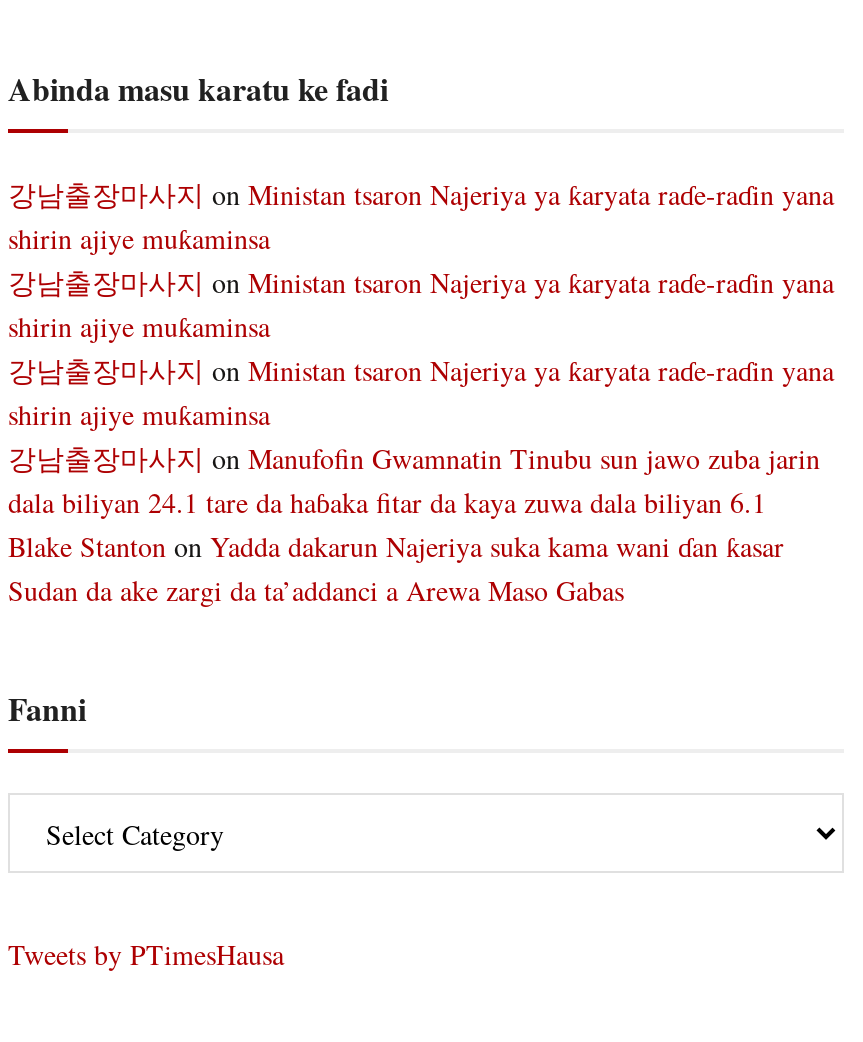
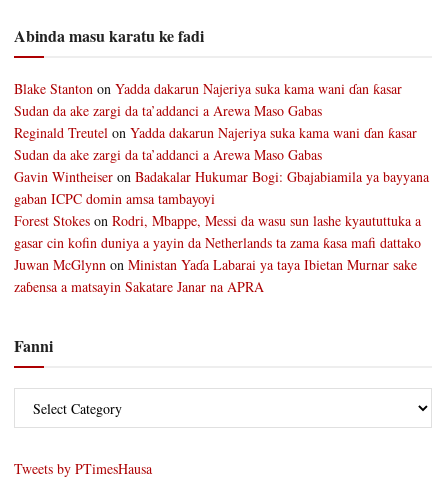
[8,175,834,521] 강남출장마사지 on Ministan tsaron Najeriya ya ƙaryata raɗe-raɗin yana | shirin ajiye muƙaminsa | 강남출장마사지 on Ministan tsaron Najeriya ya ƙaryata raɗe-raɗin yana | shirin ajiye muƙaminsa | 강남출장마사지 on Ministan tsaron Najeriya ya ƙaryata raɗe-raɗin yana | shirin ajiye muƙaminsa | 강남출장마사지 on Manufofin Gwamnatin Tinubu sun jawo zuba jarin | dala biliyan 24.1 tare da haɓaka fitar da kaya zuwa dala biliyan 6.1 -> none
moved [8,527,784,609] -> [14,79,402,120]: Blake Stanton on Yadda dakarun Najeriya suka kama wani ɗan ƙasar | Sudan da ake zargi da ta’addanci a Arewa Maso Gabas
none -> [14,123,429,296] Reginald Treutel on Yadda dakarun Najeriya suka kama wani ɗan ƙasar | Sudan da ake zargi da ta’addanci a Arewa Maso Gabas | Gavin Wintheiser on Badakalar Hukumar Bogi: Gbajabiamila ya bayyana | gaban ICPC domin amsa tambayoyi | Forest Stokes on Rodri, Mbappe, Messi da wasu sun lashe kyaututtuka a | gasar cin kofin duniya a yayin da Netherlands ta zama ƙasa mafi dattako | Juwan McGlynn on Ministan Yaɗa Labarai ya taya Ibietan Murnar sake | zaɓensa a matsayin Sakatare Janar na APRA

